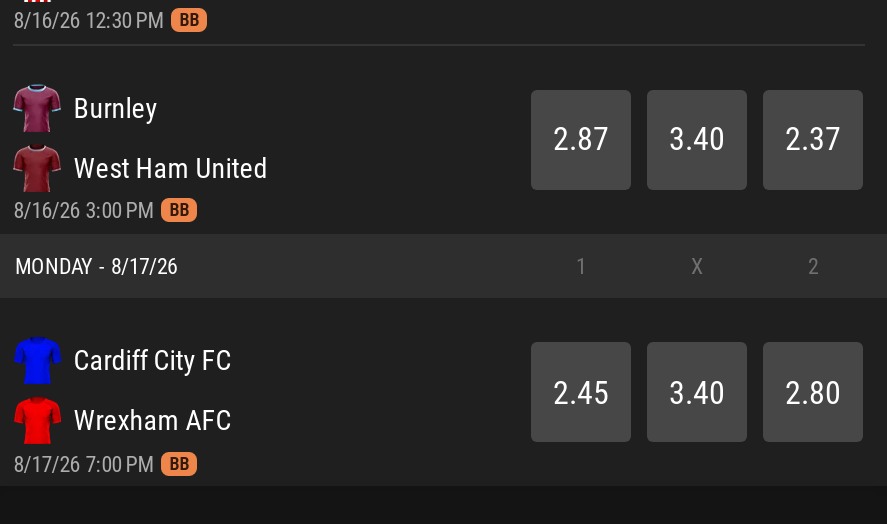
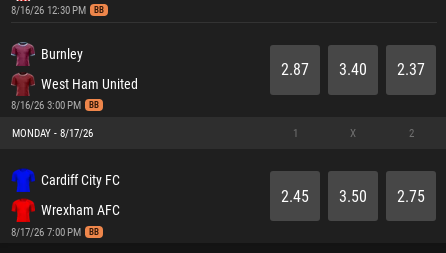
[669,373,725,411] 3.40 -> [339,187,367,206] 3.50
[785,373,841,411] 2.80 -> [397,187,425,206] 2.75

